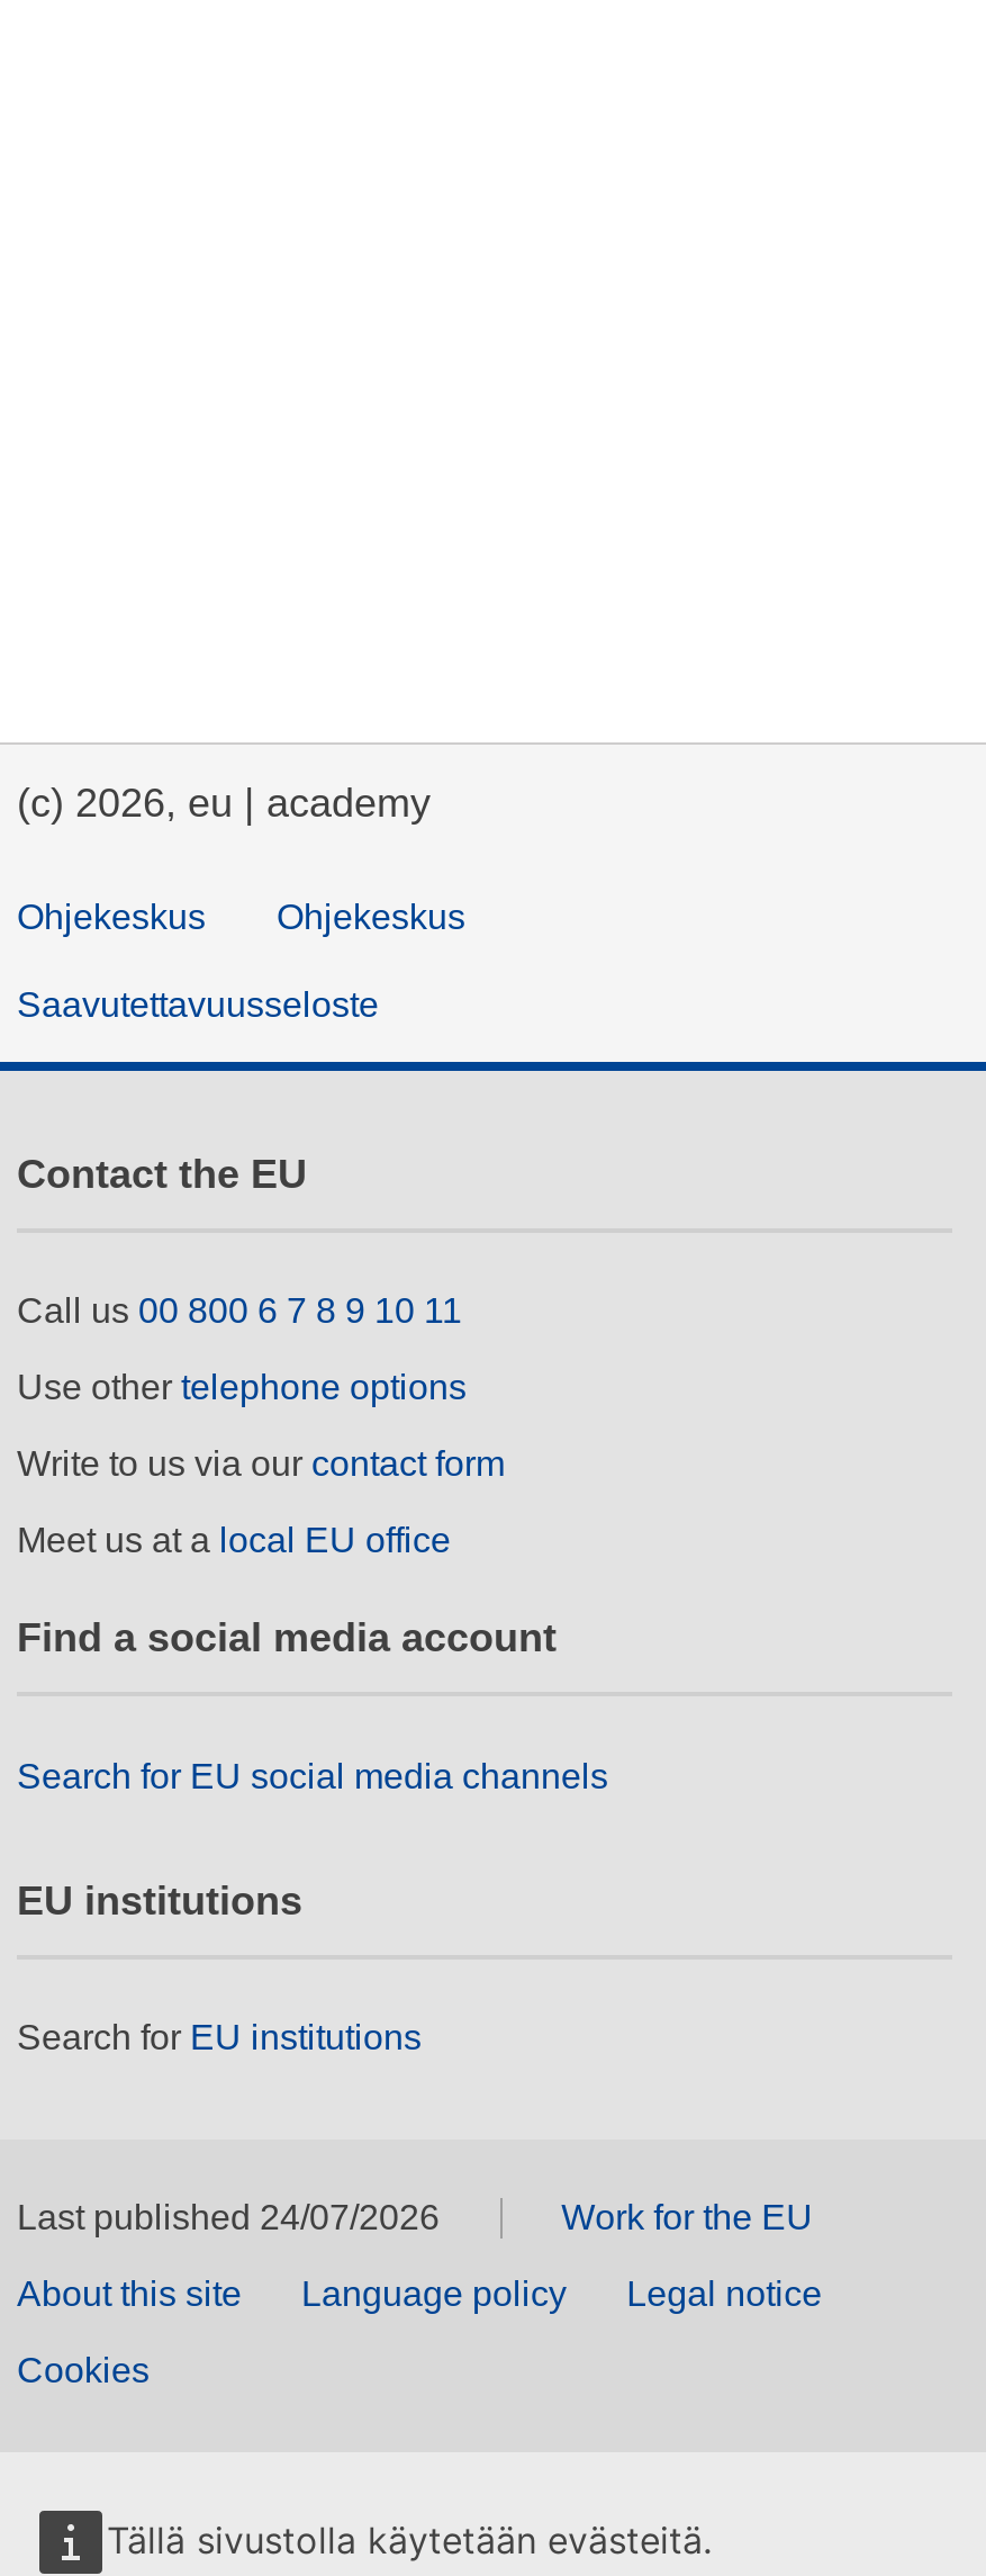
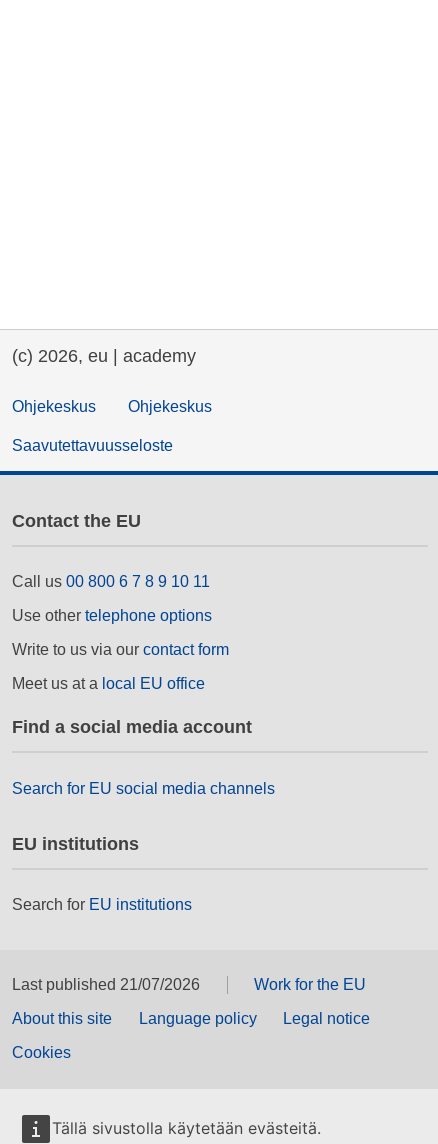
[17,2199,440,2237] Last published 24/07/2026 -> [12,976,200,993] Last published 21/07/2026

